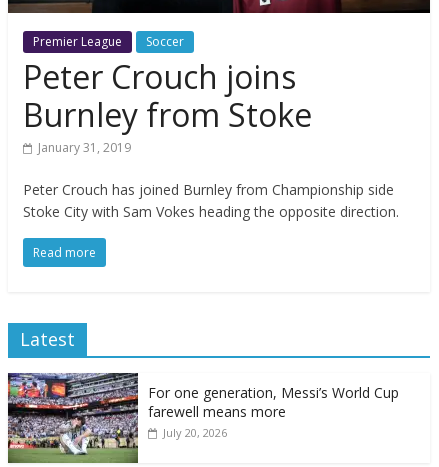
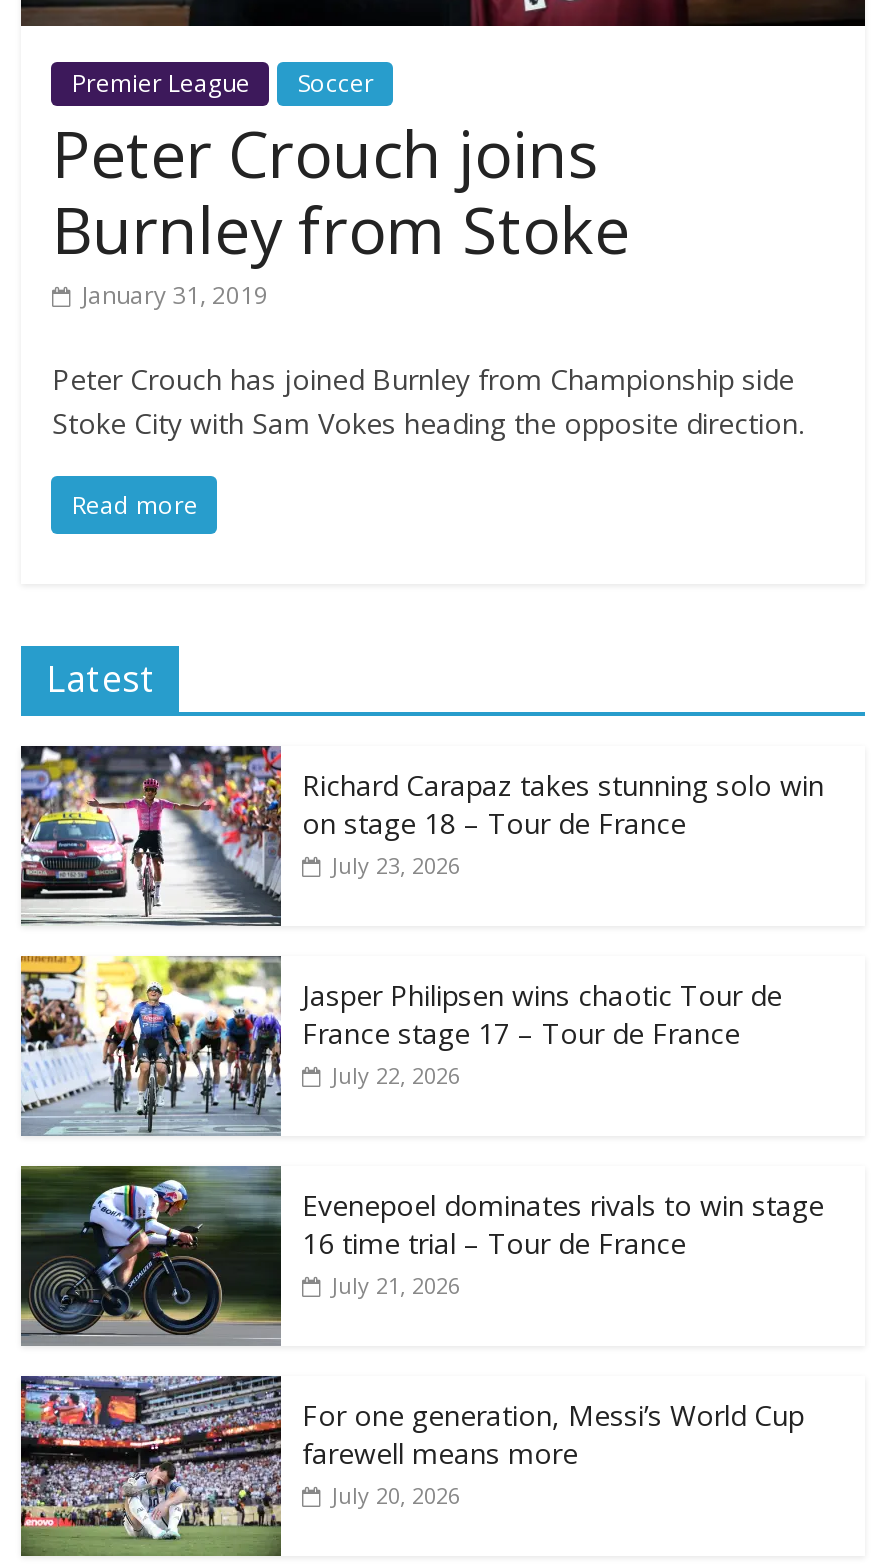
none -> [19,744,824,926] [image] | Richard Carapaz takes stunning solo win | on stage 18 – Tour de France | July 23, 2026
none -> [19,954,782,1138] [image] | Jasper Philipsen wins chaotic Tour de | France stage 17 – Tour de France | July 22, 2026
none -> [19,1164,824,1346] [image] | Evenepoel dominates rivals to win stage | 16 time trial – Tour de France | July 21, 2026

